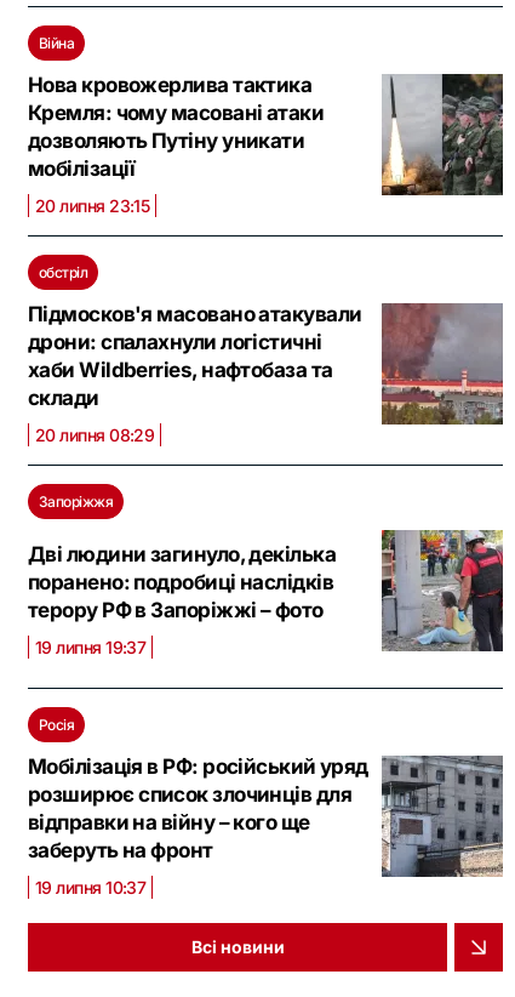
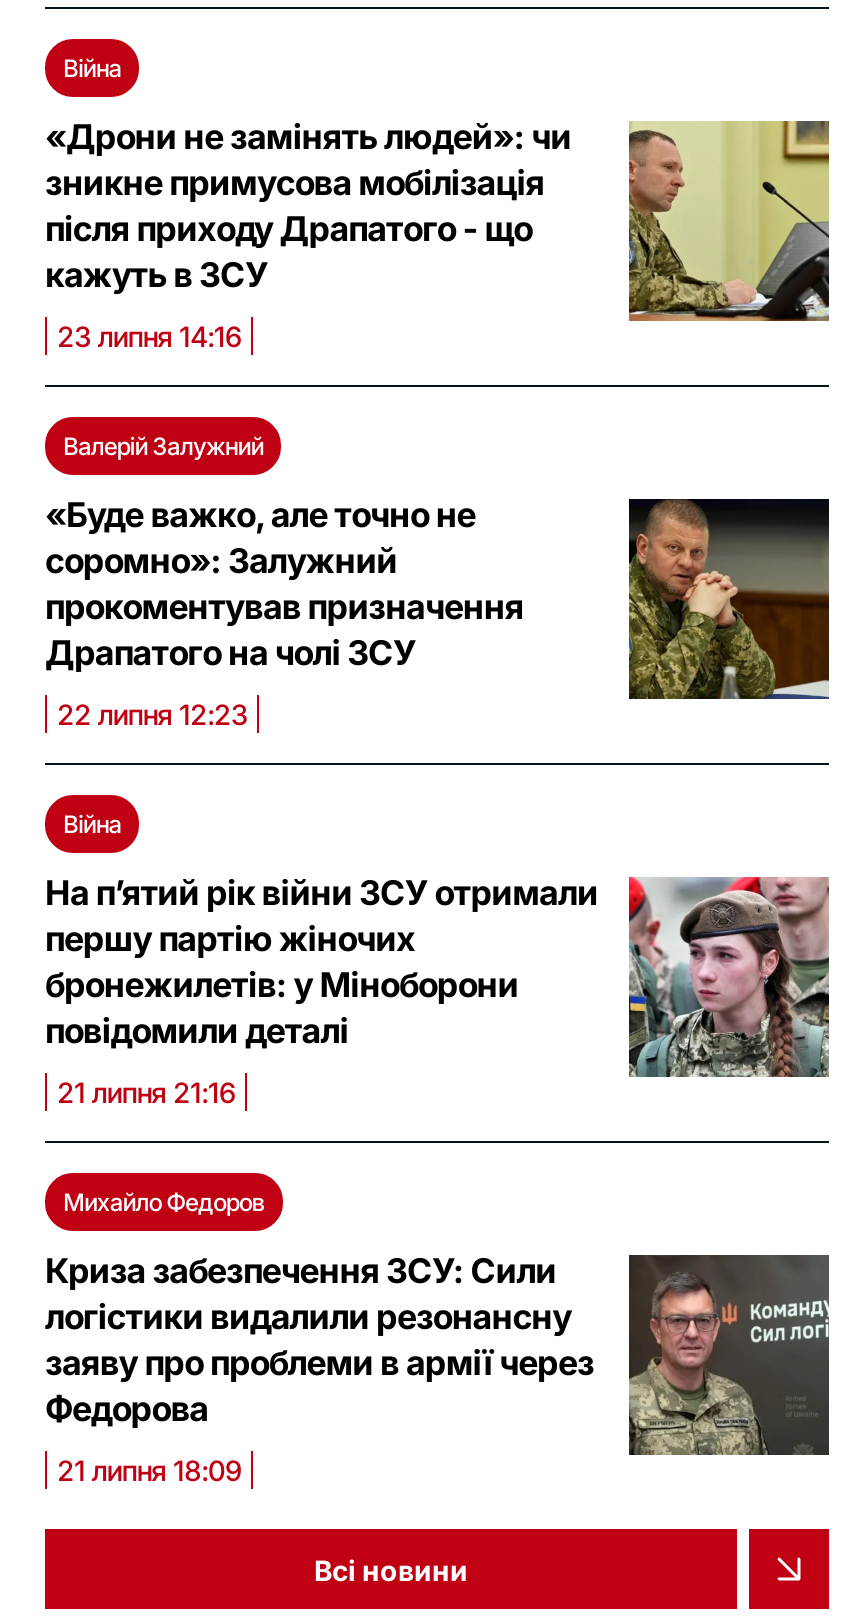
[28,72,324,180] Нова кровожерлива тактика | Кремля: чому масовані атаки | дозволяють Путіну уникати | мобілізації -> [45,117,571,295] «Дрони не замінять людей»: чи | зникне примусова мобілізація | після приходу Драпатого - що | кажуть в ЗСУ
[380,73,504,196] [image] -> [629,120,831,322] [image]
[35,195,149,215] 20 липня 23:15 -> [57,319,242,353] 23 липня 14:16
[39,263,87,281] обстріл -> [63,431,263,461] Валерій Залужний
[28,302,362,409] Підмосков'я масовано атакували | дрони: спалахнули логістичні | хаби Wildberries, нафтобаза та | склади -> [45,495,523,673] «Буде важко, але точно не | соромно»: Залужний | прокоментував призначення | Драпатого на чолі ЗСУ
[380,303,504,426] [image] -> [627,498,829,700] [image]
[35,424,154,445] 20 липня 08:29 -> [57,697,248,731] 22 липня 12:23
[39,492,113,510] Запоріжжя -> [63,809,121,839] Війна
[28,529,503,653] [image] | Дві людини загинуло, декілька | поранено: подробиці наслідків | терору РФ в Запоріжжі – фото -> [45,873,829,1080] [image] | На п’ятий рік війни ЗСУ отримали | першу партію жіночих | бронежилетів: у Міноборони | повідомили деталі
[35,636,146,657] 19 липня 19:37 -> [57,1075,236,1109] 21 липня 21:16
[39,715,74,733] Росія -> [63,1187,265,1217] Михайло Федоров
[28,754,503,878] [image] | Мобілізація в РФ: російський уряд | розширює список злочинців для | відправки на війну – кого ще | заберуть на фронт -> [45,1251,831,1456] [image] | Криза забезпечення ЗСУ: Сили | логістики видалили резонансну | заяву про проблеми в армії через | Федорова
[35,876,146,897] 19 липня 10:37 -> [57,1453,242,1487] 21 липня 18:09

